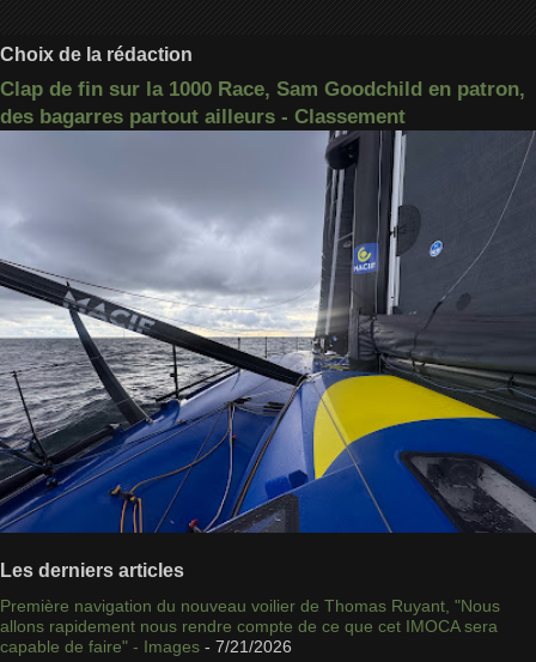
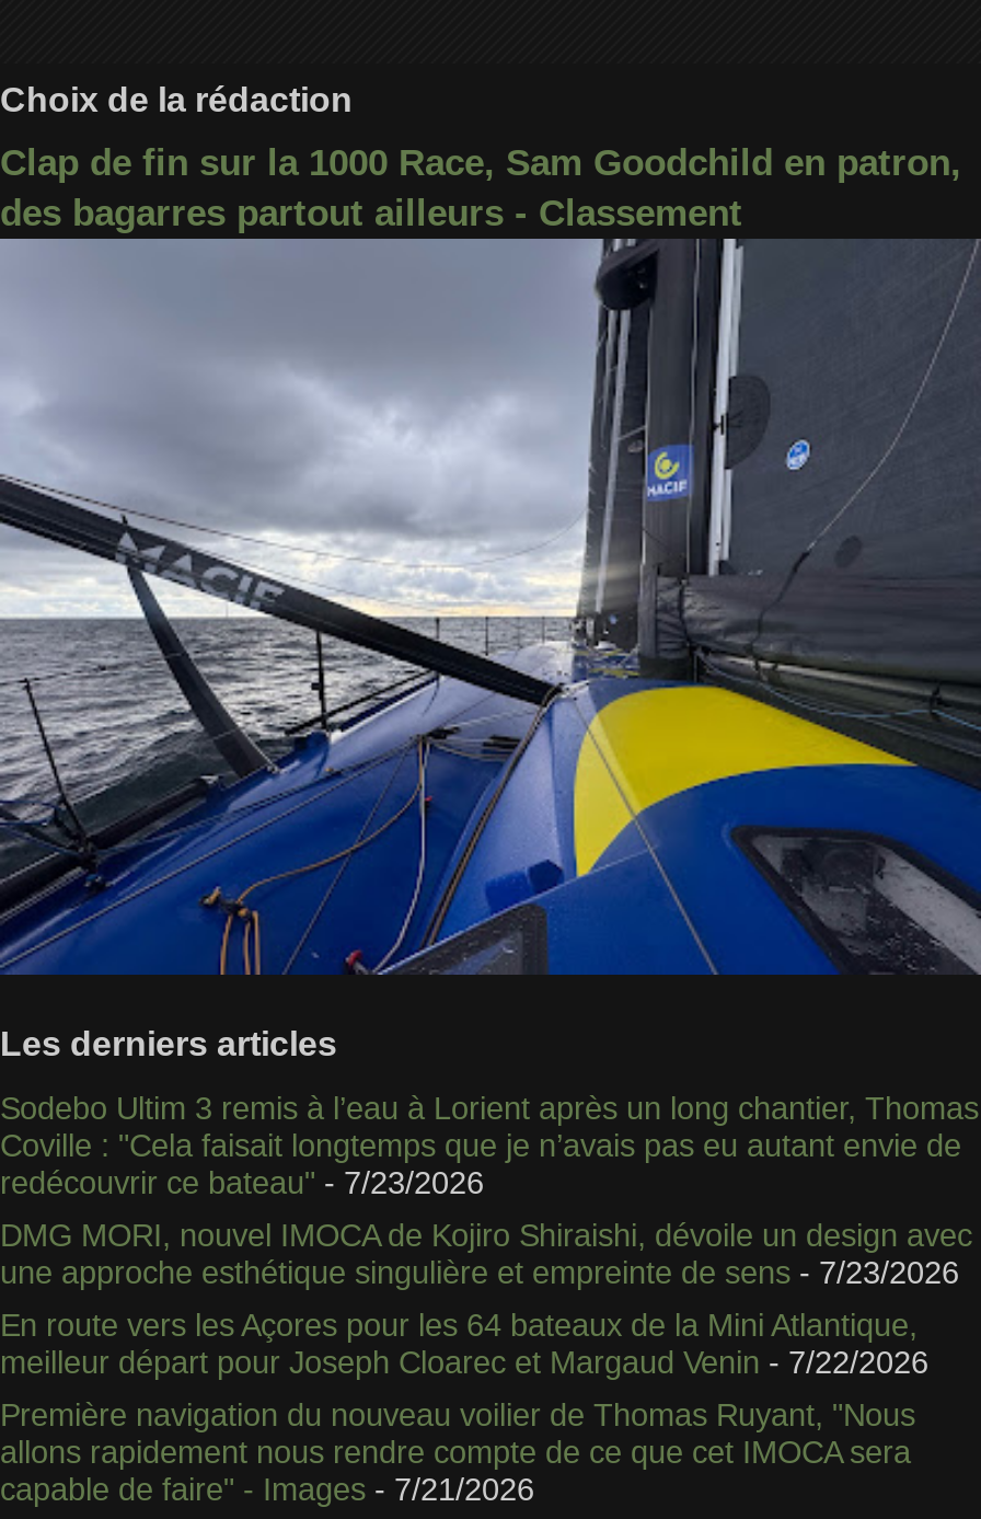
none -> [0,1091,979,1380] Sodebo Ultim 3 remis à l’eau à Lorient après un long chantier, Thomas | Coville : "Cela faisait longtemps que je n’avais pas eu autant envie de | redécouvrir ce bateau" - 7/23/2026 | DMG MORI, nouvel IMOCA de Kojiro Shiraishi, dévoile un design avec | une approche esthétique singulière et empreinte de sens - 7/23/2026 | En route vers les Açores pour les 64 bateaux de la Mini Atlantique, | meilleur départ pour Joseph Cloarec et Margaud Venin - 7/22/2026

